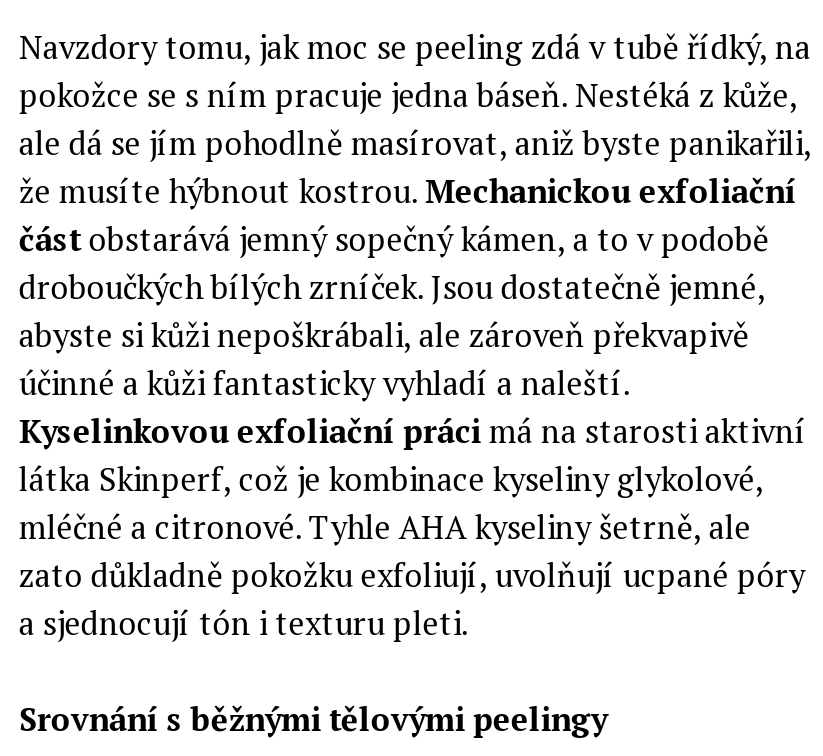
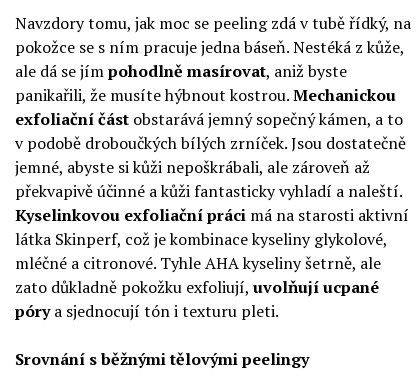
[19,122,811,406] ale dá se jím pohodlně masírovat, aniž byste panikařili, | že musíte hýbnout kostrou. Mechanickou exfoliační | část obstarává jemný sopečný kámen, a to v podobě | droboučkých bílých zrníček. Jsou dostatečně jemné, | abyste si kůži nepoškrábali, ale zároveň překvapivě | účinné a kůži fantasticky vyhladí a naleští. -> [15,60,406,202] ale dá se jím pohodlně masírovat, aniž byste | panikařili, že musíte hýbnout kostrou. Mechanickou | exfoliační část obstarává jemný sopečný kámen, a to | v podobě droboučkých bílých zrníček. Jsou dostatečně | jemné, abyste si kůži nepoškrábali, ale zároveň až | překvapivě účinné a kůži fantasticky vyhladí a naleští.

